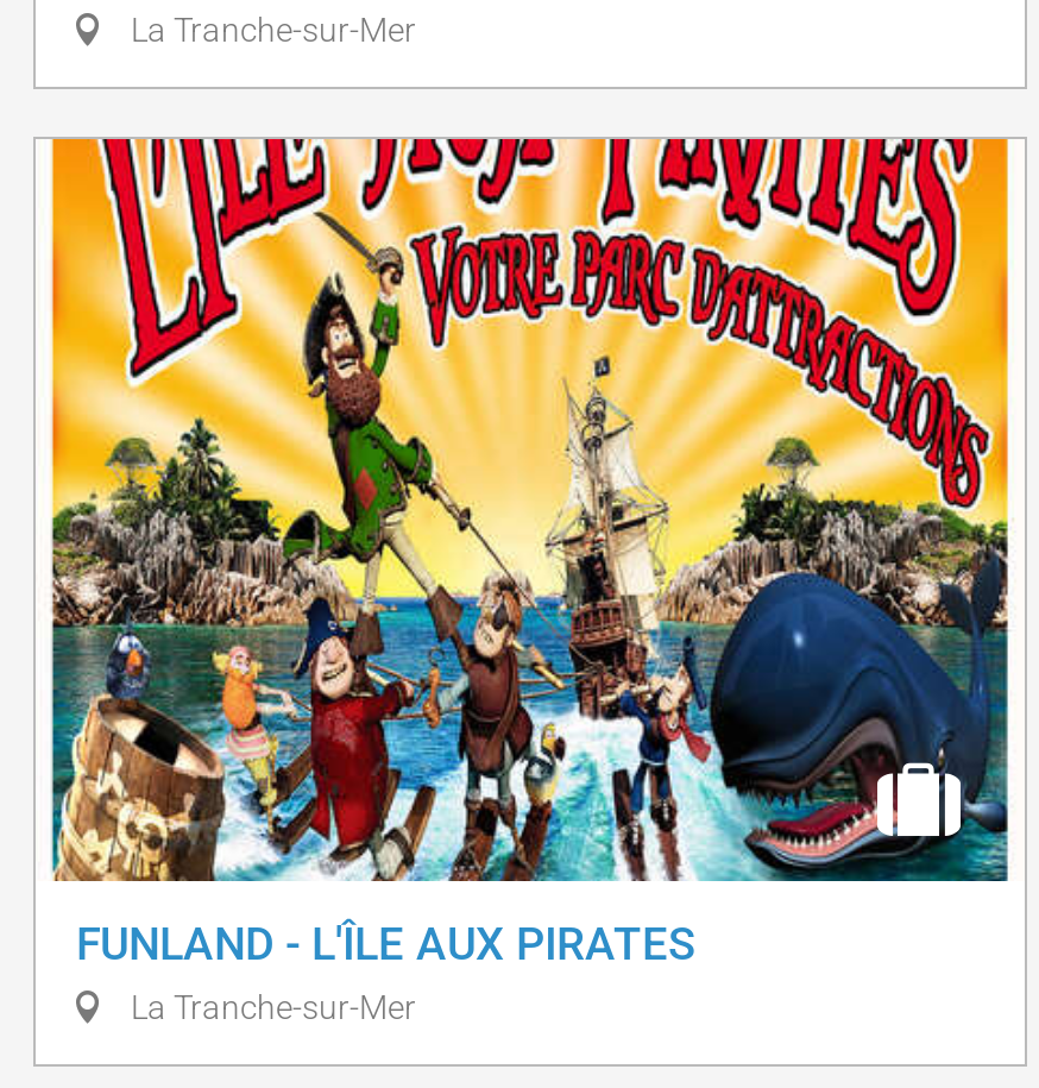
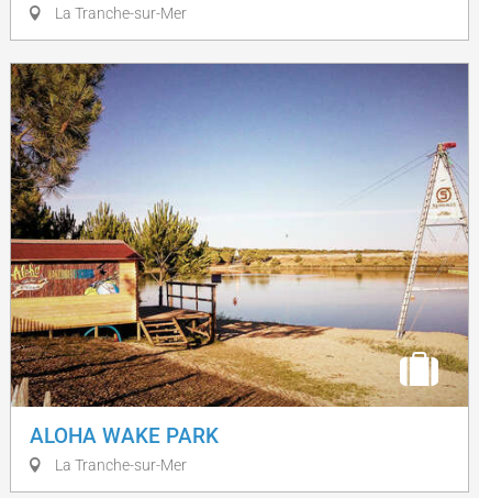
[36,136,1025,971] [image] | FUNLAND - L'ÎLE AUX PIRATES -> [10,63,469,449] [image] | ALOHA WAKE PARK

